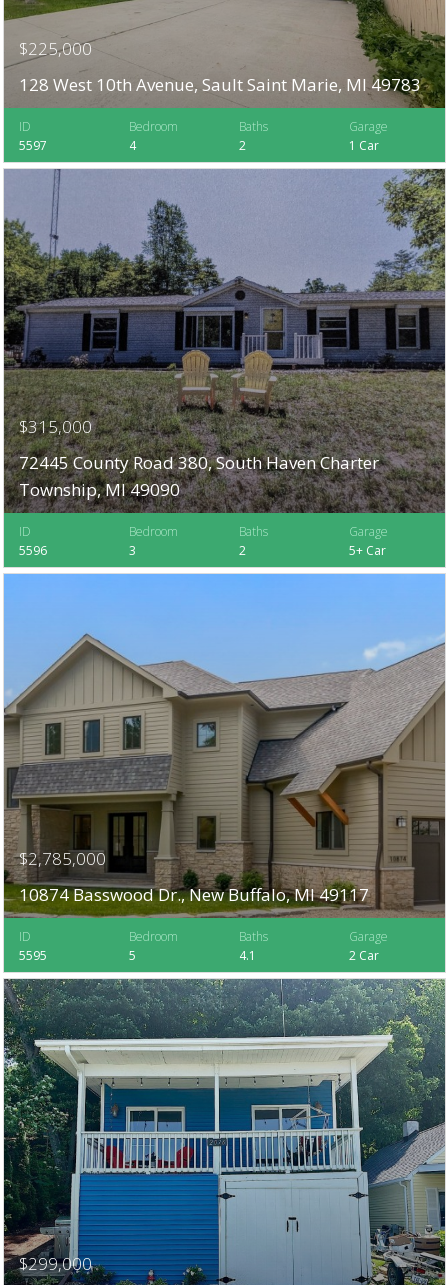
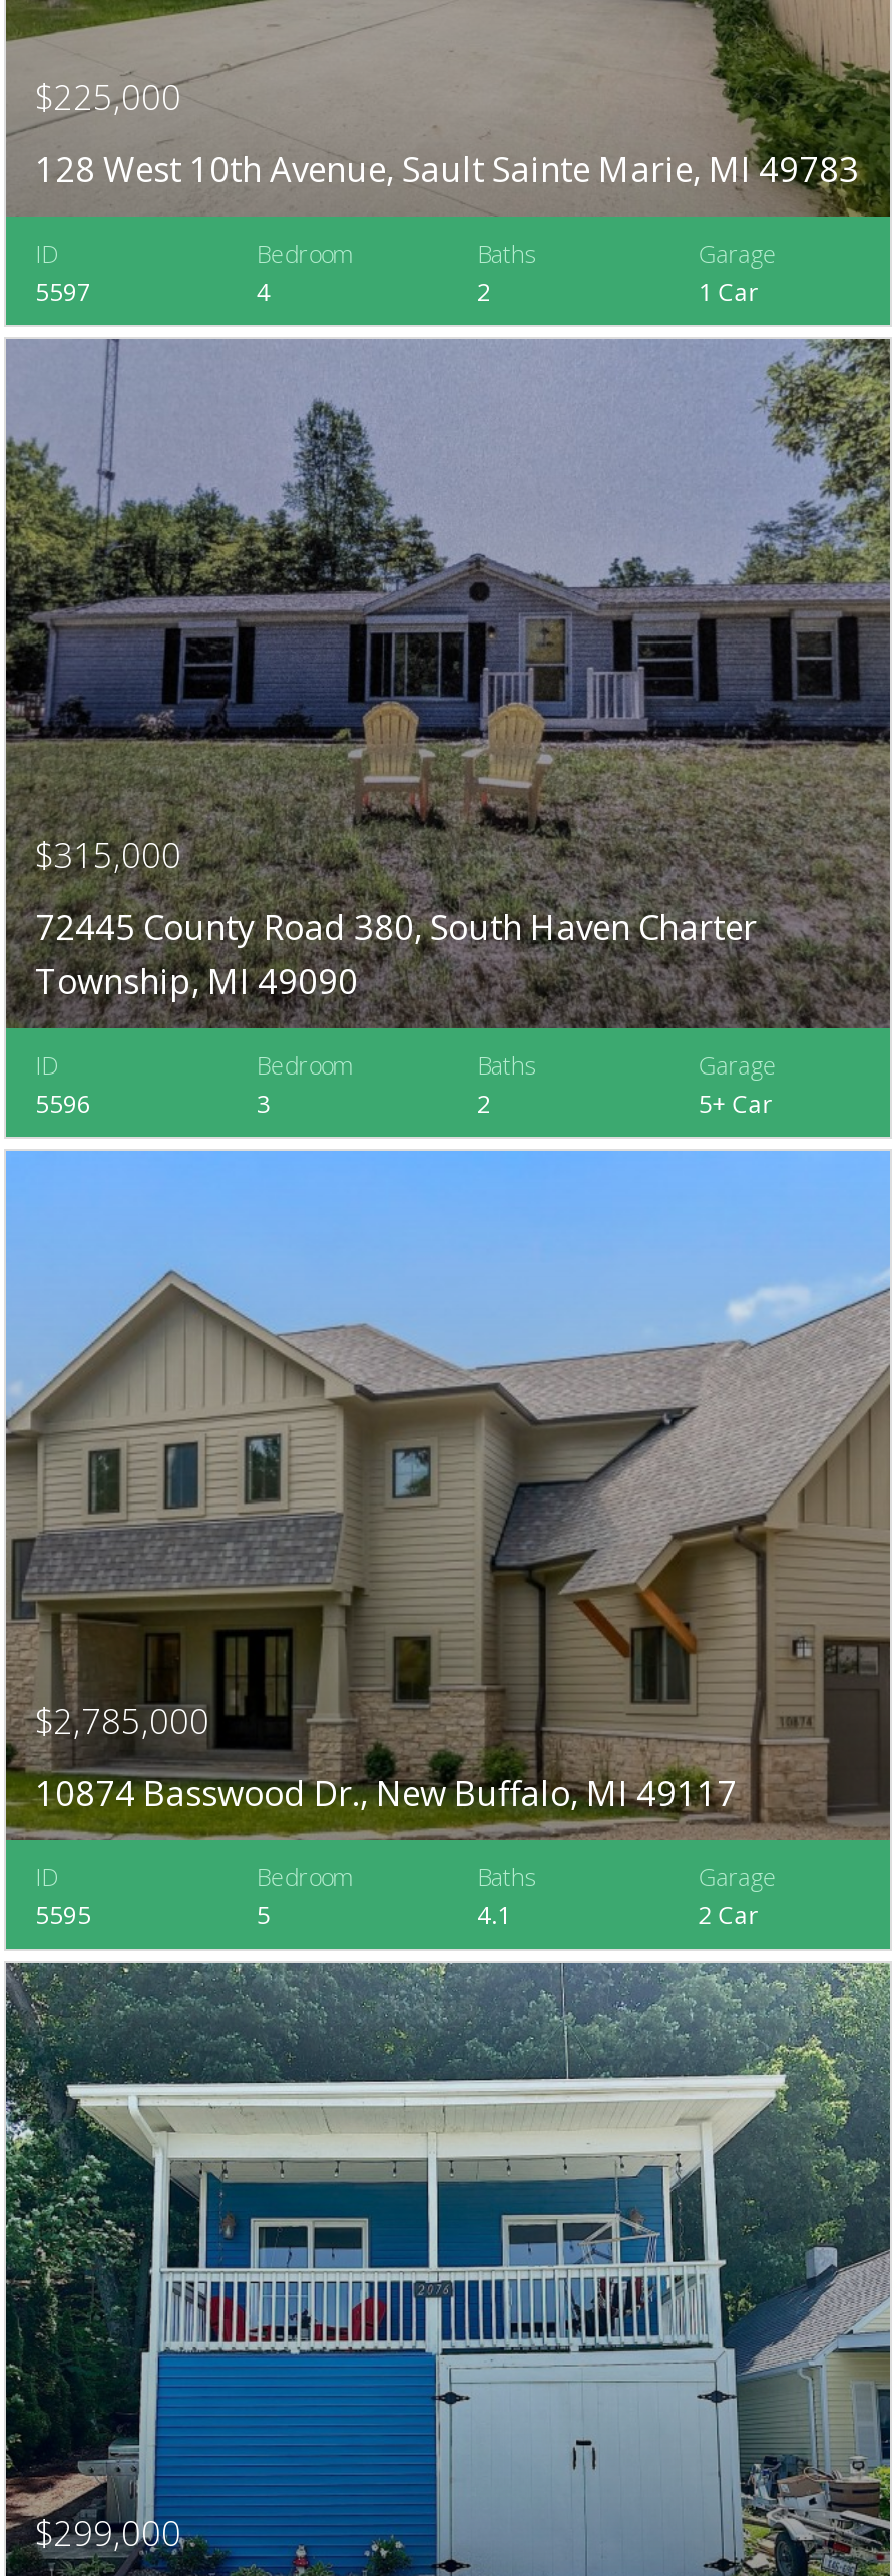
[18,73,420,96] 128 West 10th Avenue, Sault Saint Marie, MI 49783 -> [35,146,859,192] 128 West 10th Avenue, Sault Sainte Marie, MI 49783

